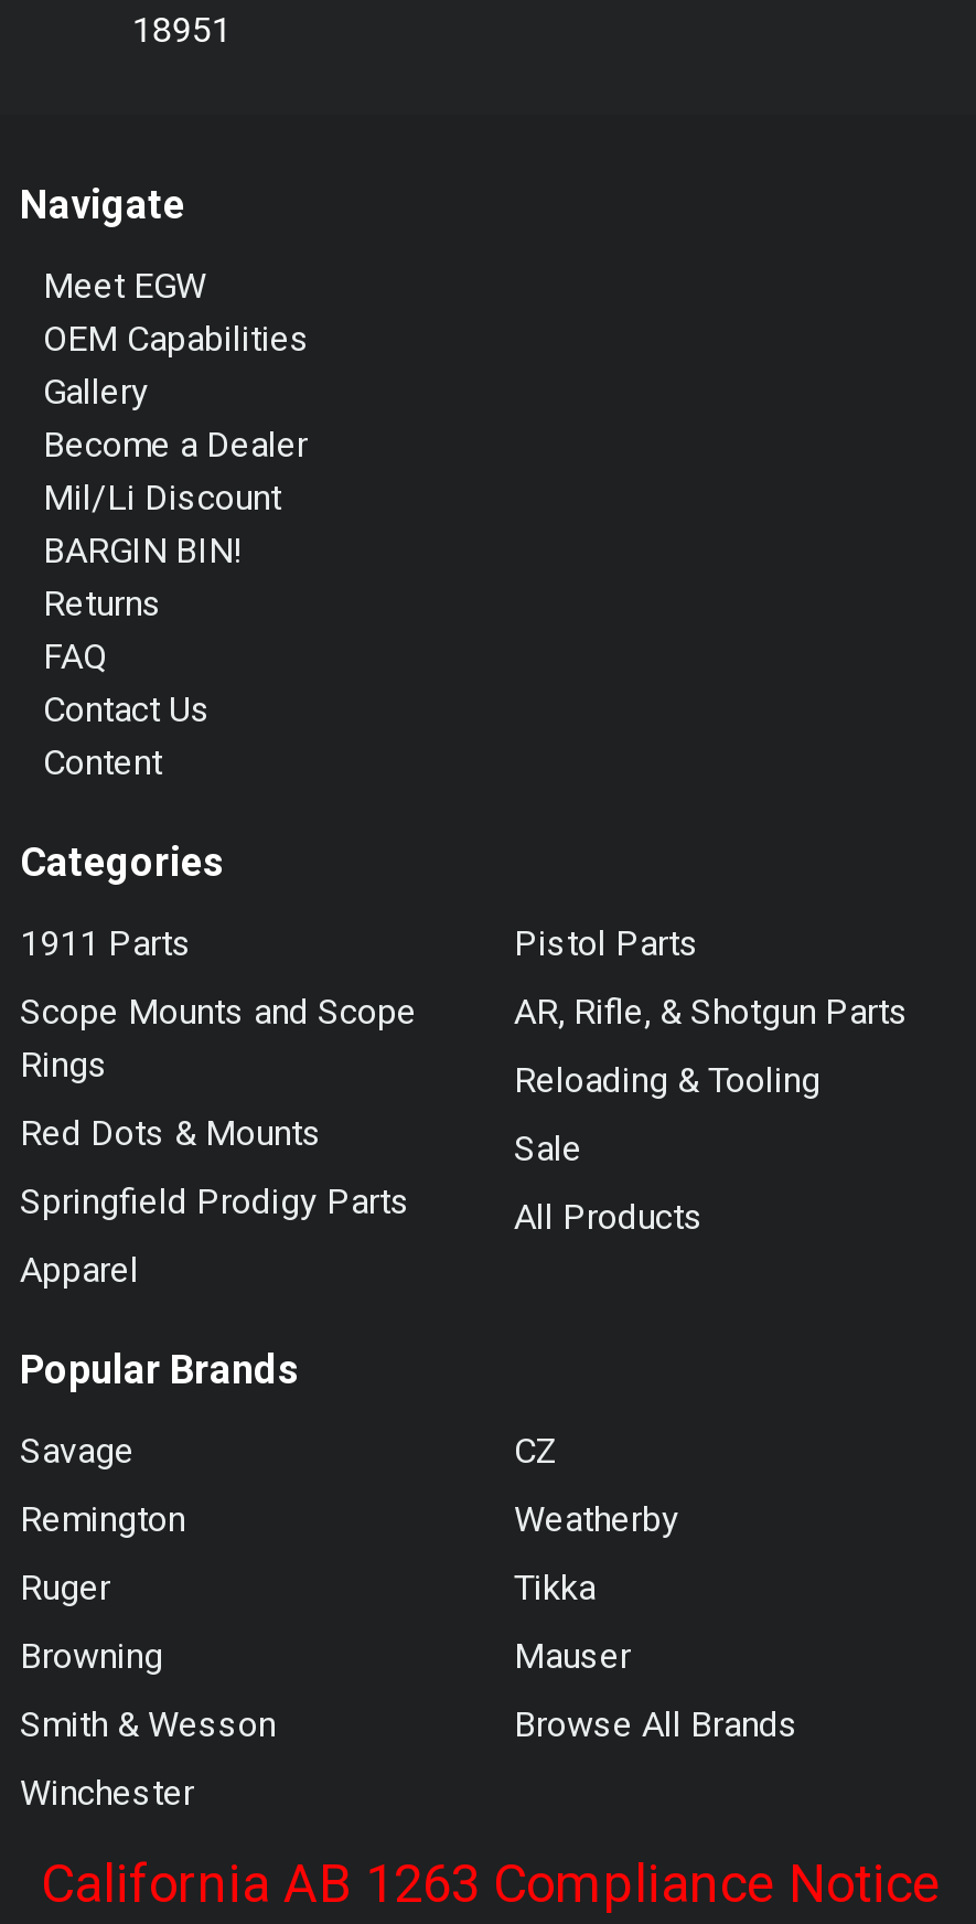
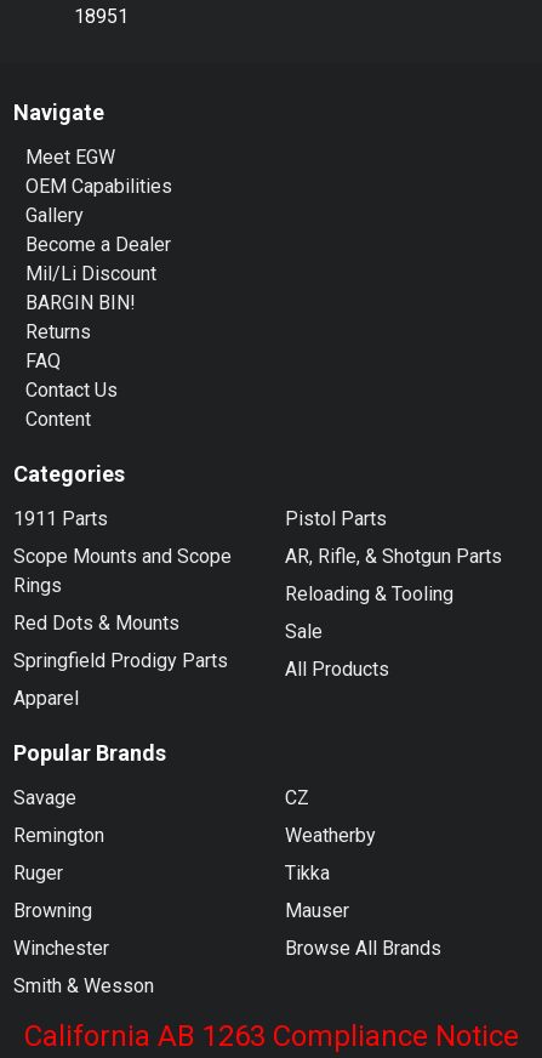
moved [20,1702,276,1744] -> [13,974,153,997]: Smith & Wesson
moved [20,1771,194,1813] -> [13,936,109,959]: Winchester

